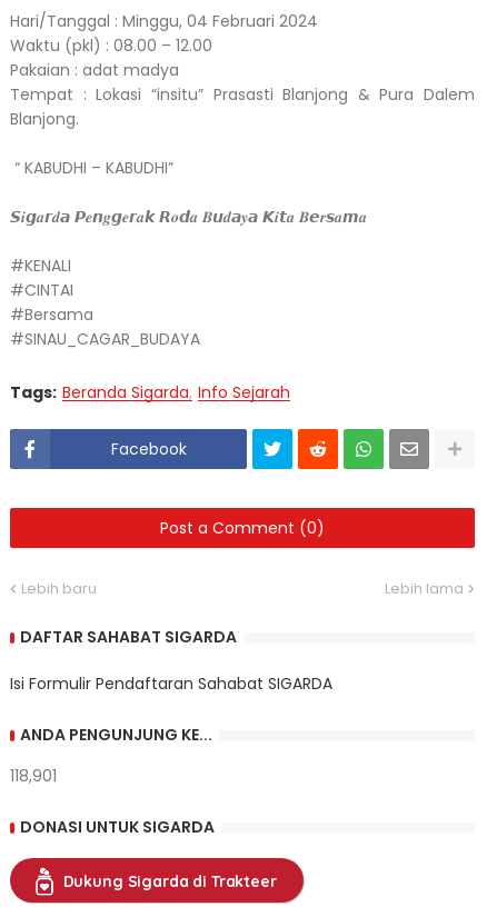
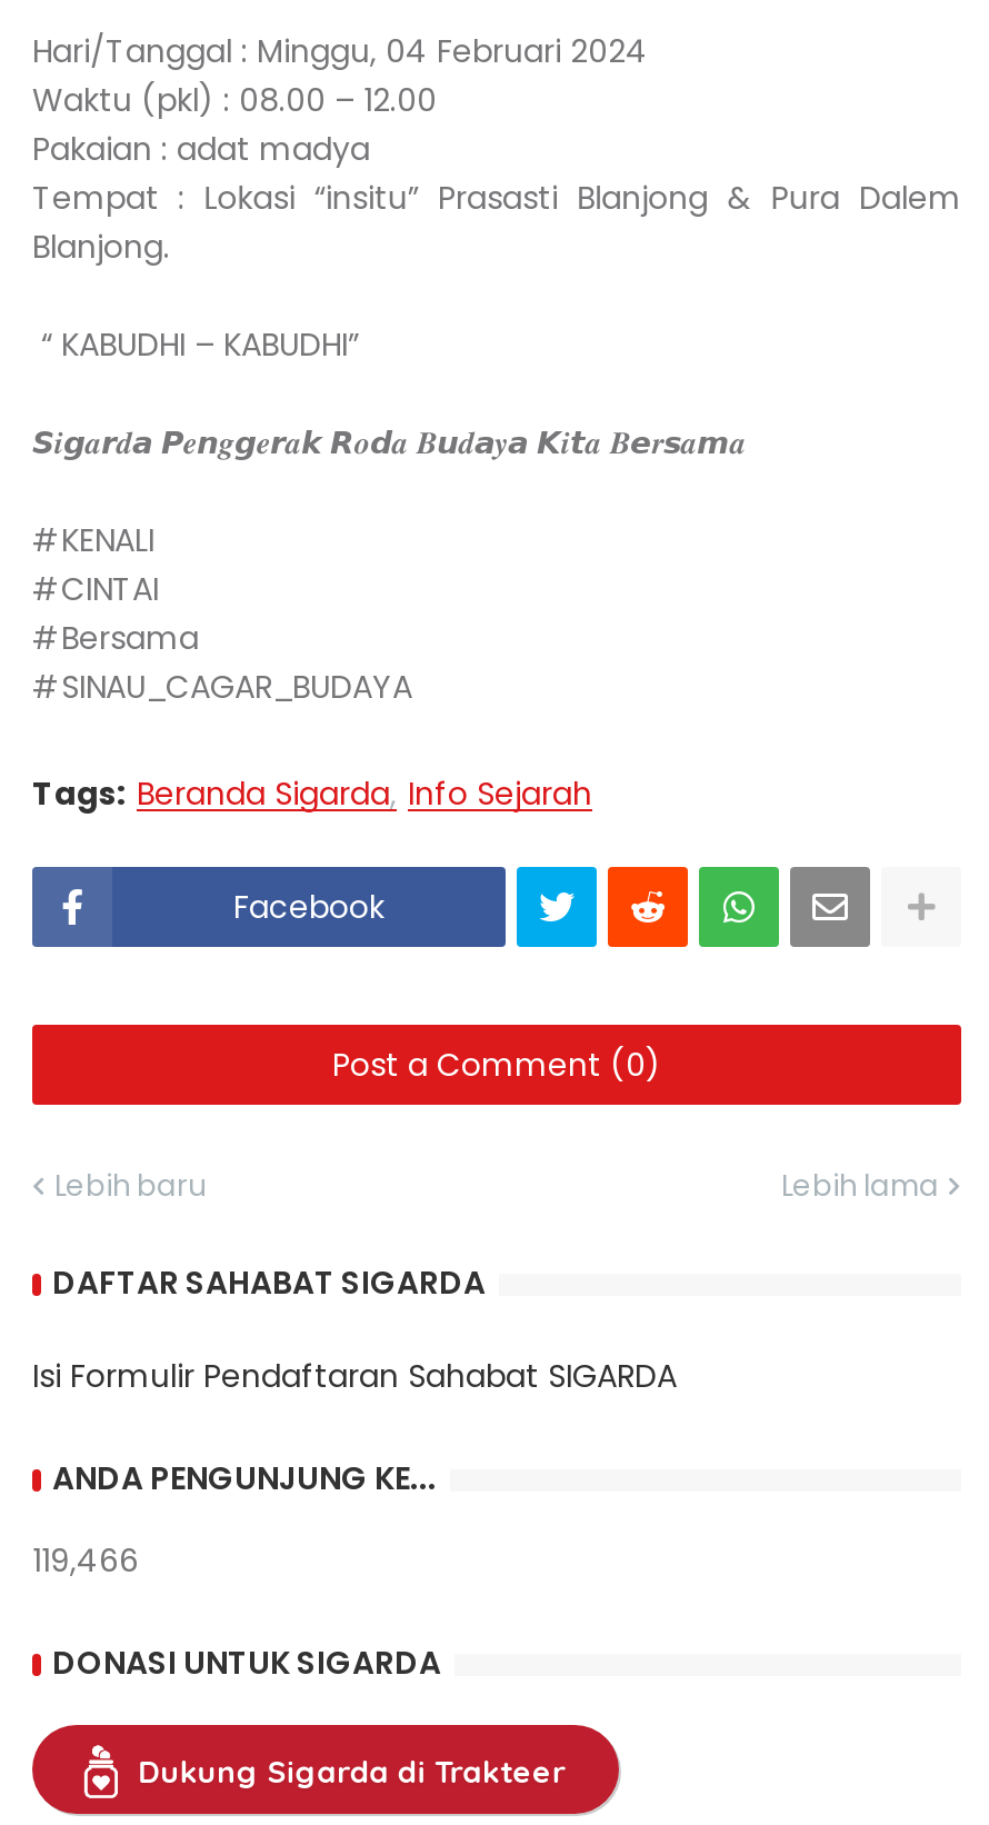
[10,765,57,787] 118,901 -> [32,1538,139,1582] 119,466

